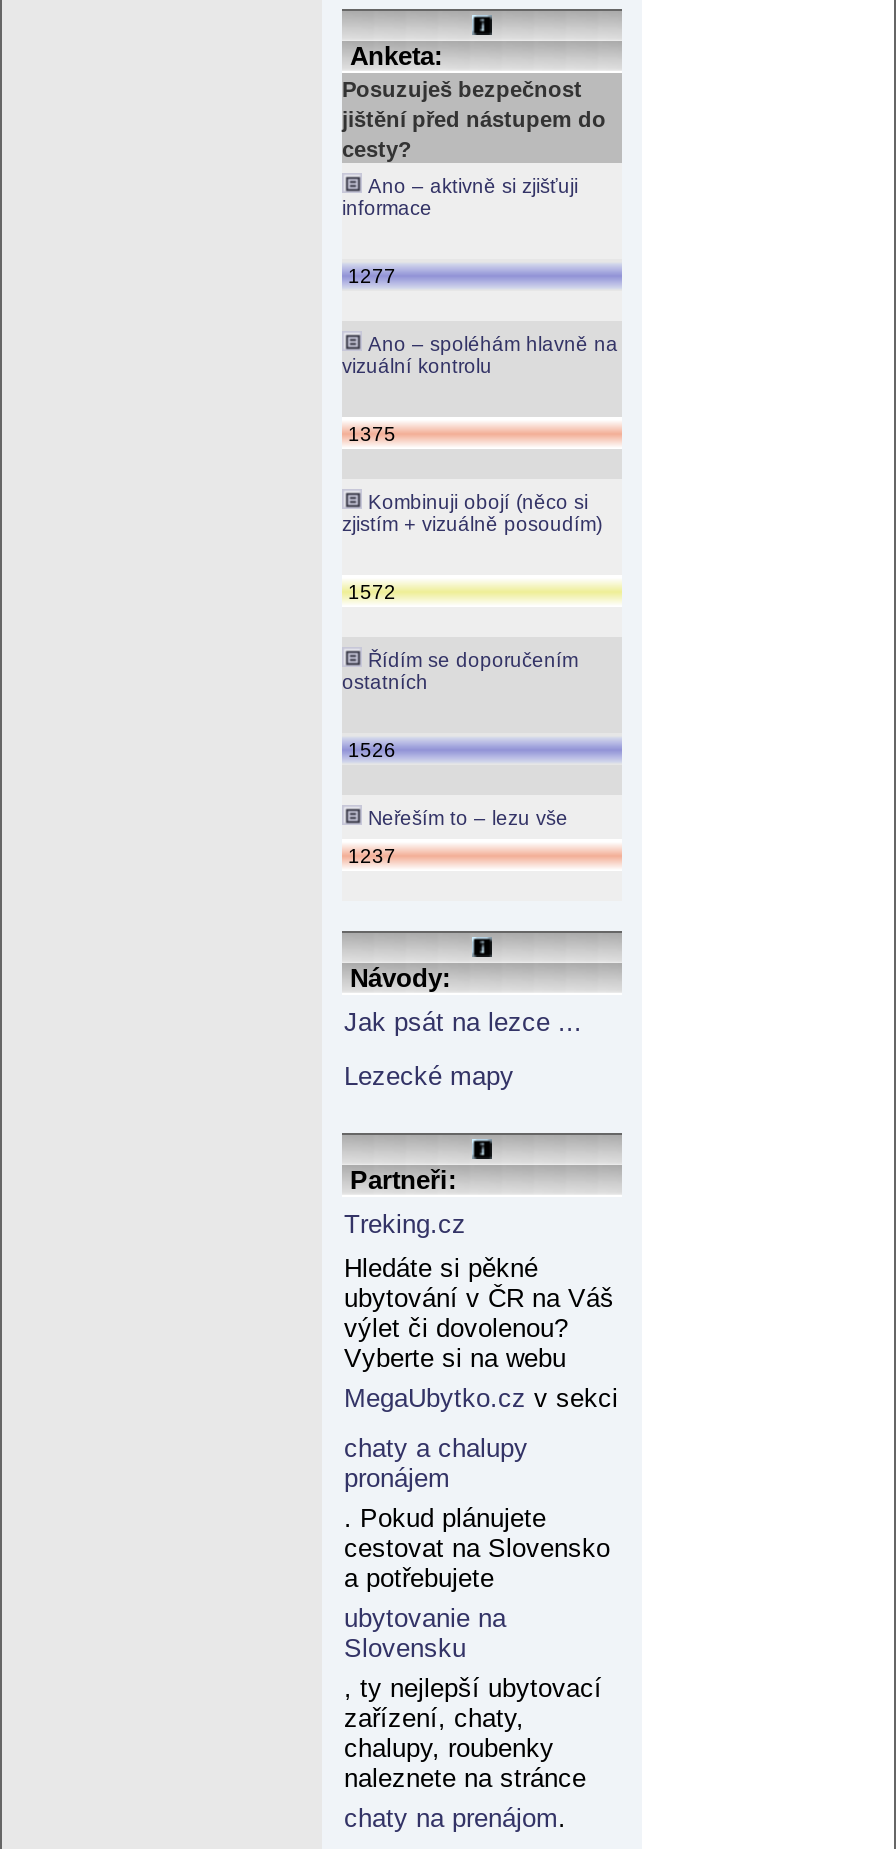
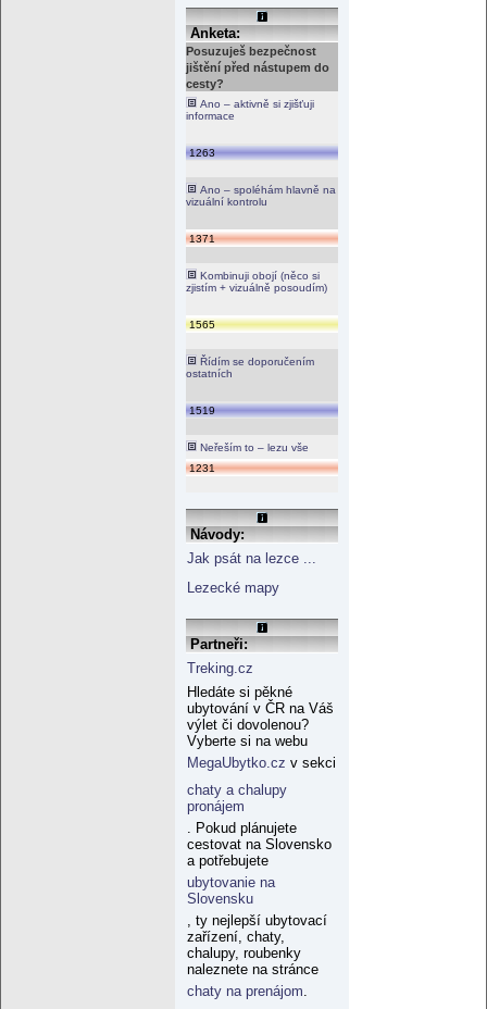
[342,266,396,288] 1277 -> [186,147,215,159] 1263
[342,424,396,446] 1375 -> [186,233,215,245] 1371
[342,582,396,604] 1572 -> [186,319,215,331] 1565
[342,740,396,762] 1526 -> [186,405,215,417] 1519
[342,846,396,868] 1237 -> [186,462,215,474] 1231

